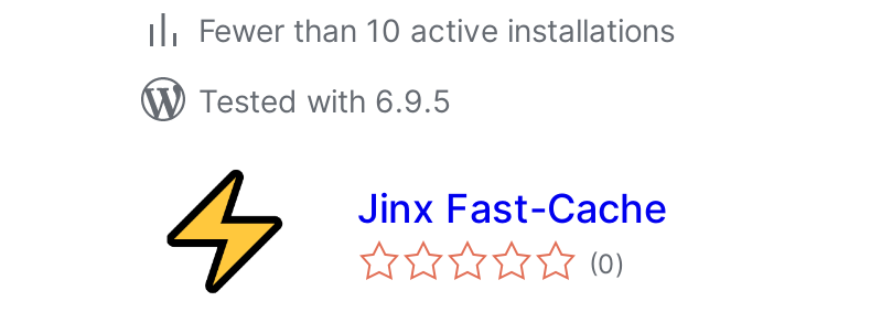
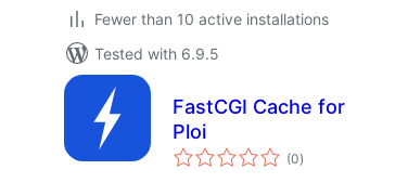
[137,143,668,295] [image] | Jinx Fast-Cache -> [63,74,345,173] [image] | FastCGI Cache for | Ploi

